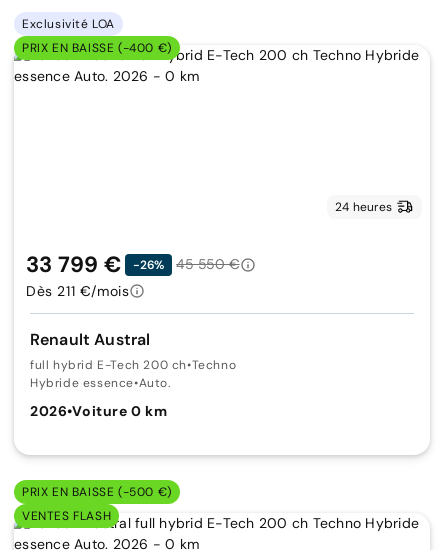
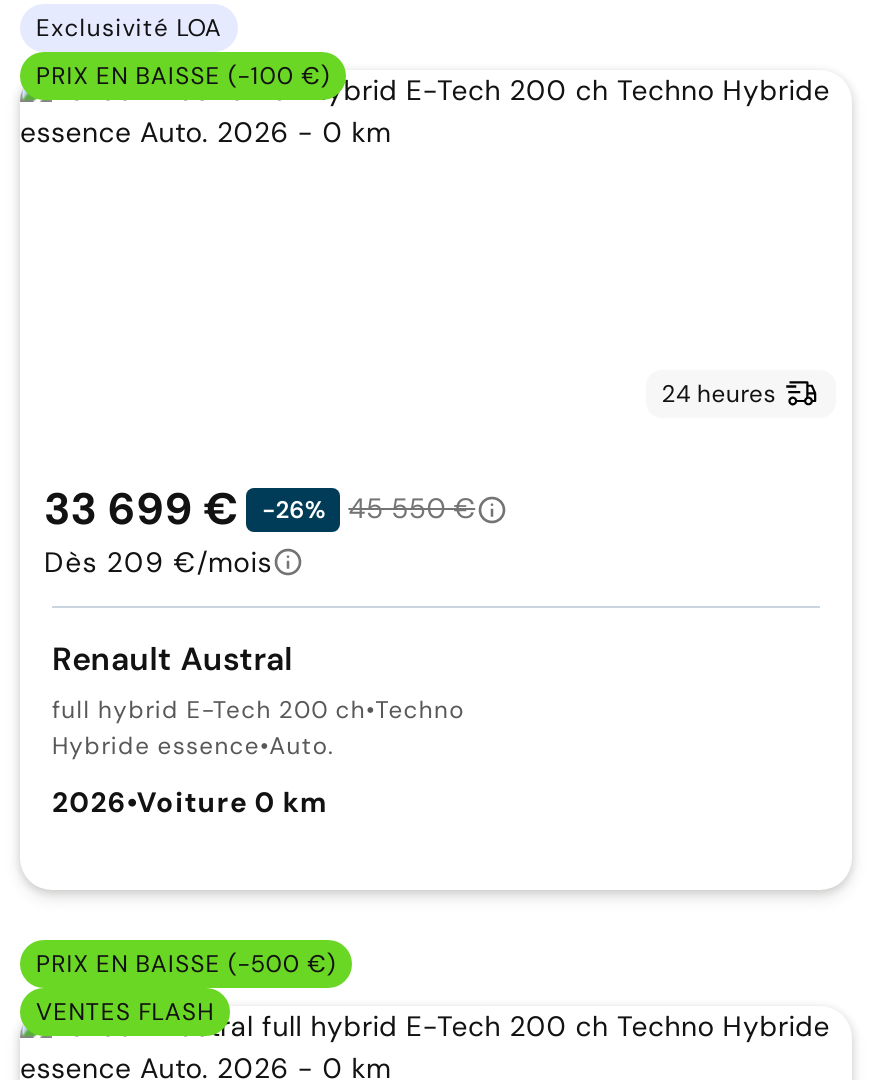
[22,40,172,56] PRIX EN BAISSE (-400 €) -> [36,60,330,92] PRIX EN BAISSE (-100 €)
[26,250,121,279] 33 799 € -> [44,480,238,538] 33 699 €
[26,282,129,300] Dès 211 €/mois -> [44,544,273,580] Dès 209 €/mois

